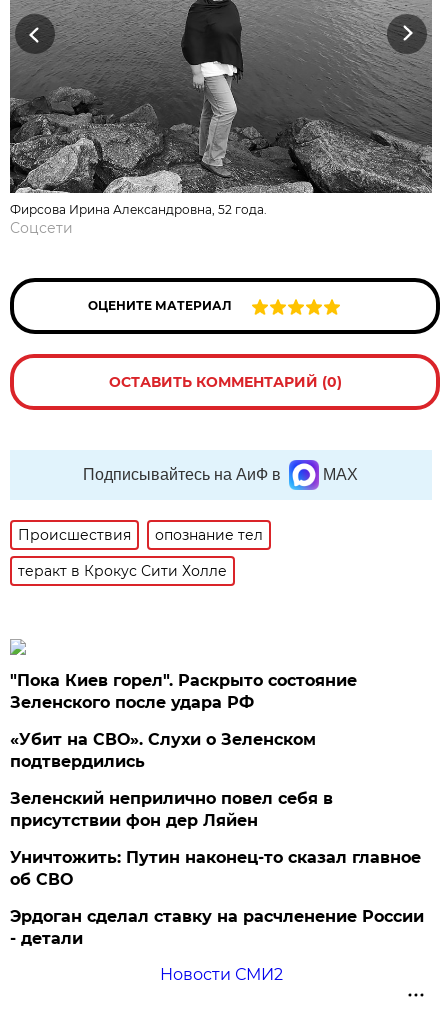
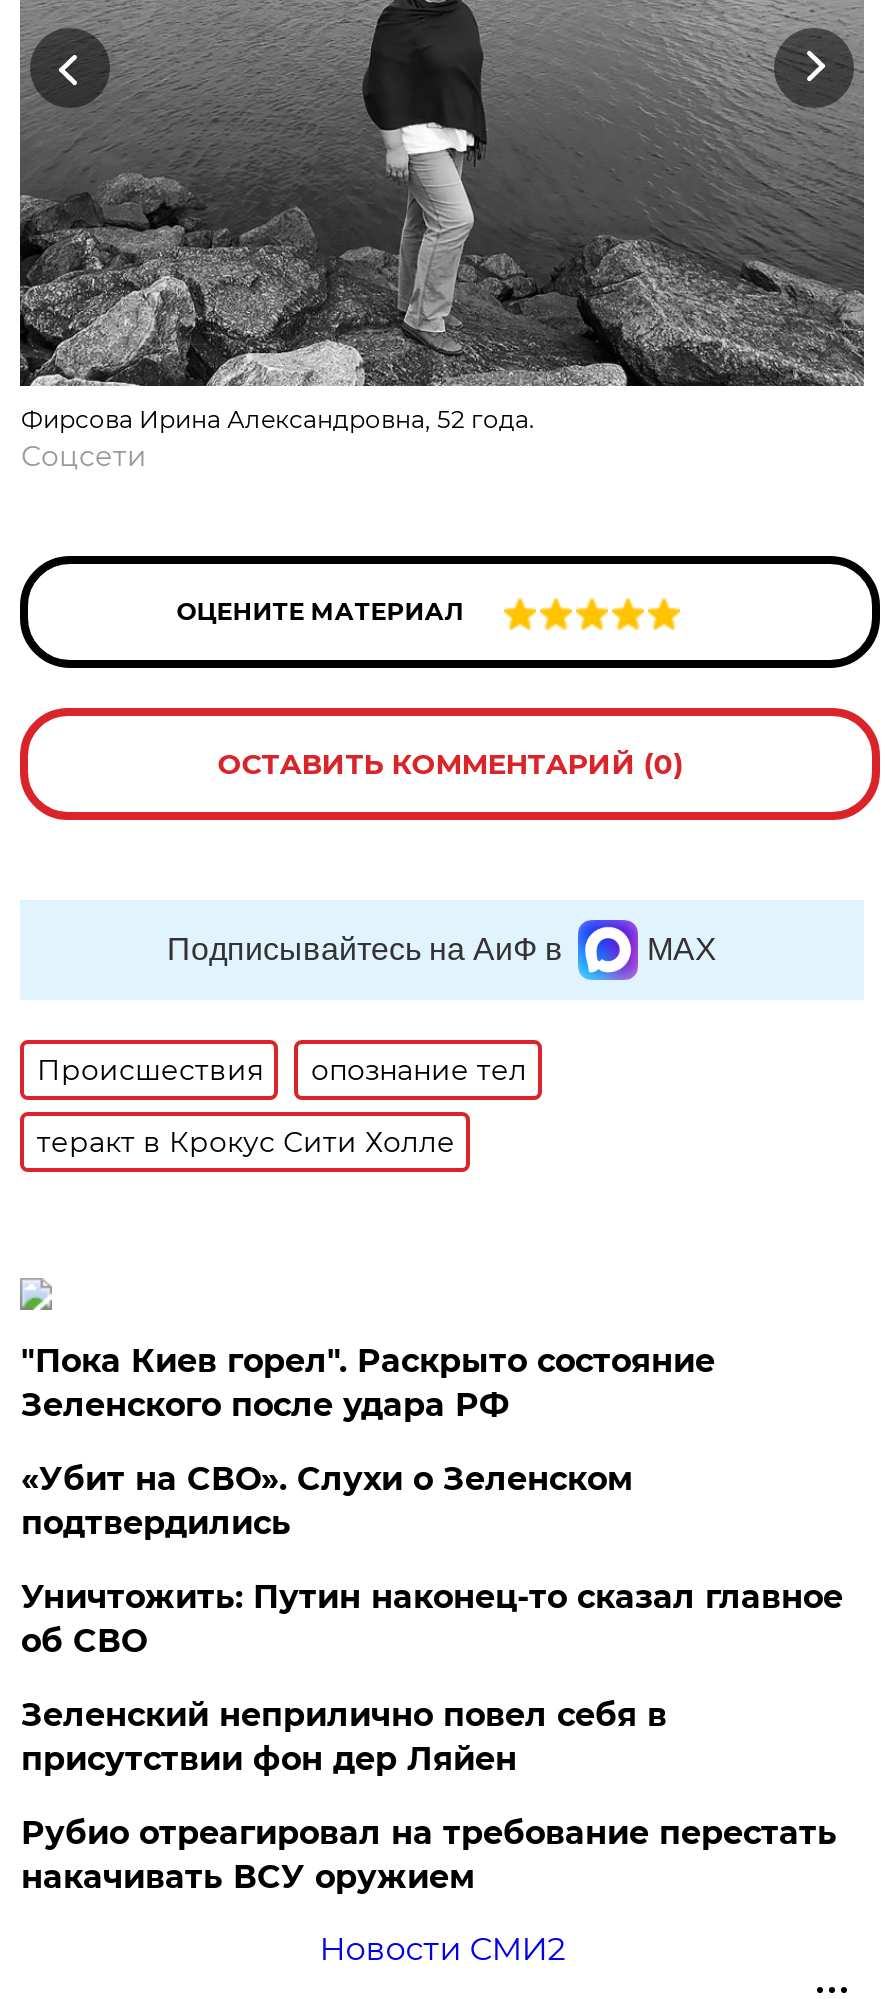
moved [10,789,333,830] -> [21,1696,667,1778]: Зеленский неприлично повел cебя в | присутствии фон дер Ляйен
moved [10,848,421,889] -> [21,1578,843,1660]: Уничтожить: Путин наконец-то сказал главное | об СВО
[10,907,424,948] Эрдоган сделал ставку на расчленение России | - детали -> [21,1814,837,1896] Рубио отреагировал на требование перестать | накачивать ВСУ оружием

